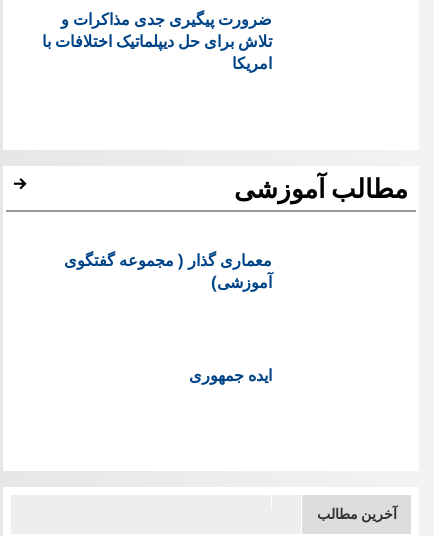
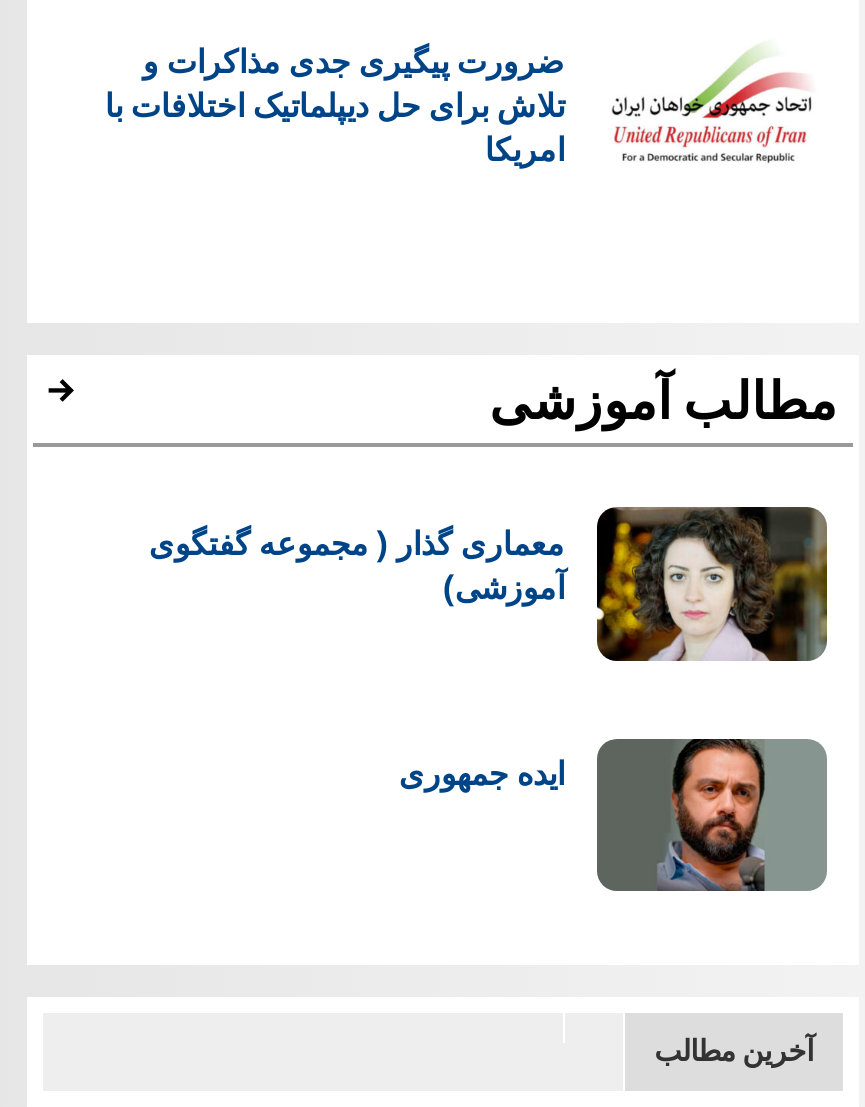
none -> [611,45,813,163] [image]
none -> [595,505,829,663] [image]
none -> [595,737,829,893] [image]

